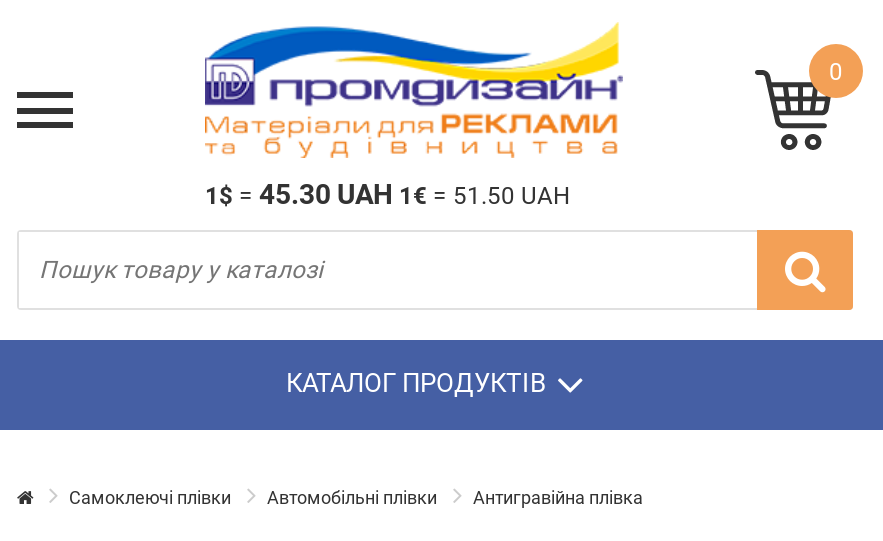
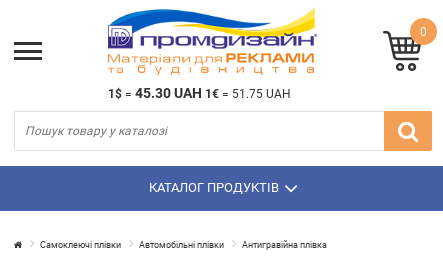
[205,177,571,209] 1$= 45.30 UAH 1€= 51.50 UAH -> [108,85,291,101] 1$= 45.30 UAH 1€= 51.75 UAH

